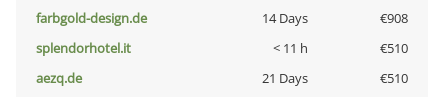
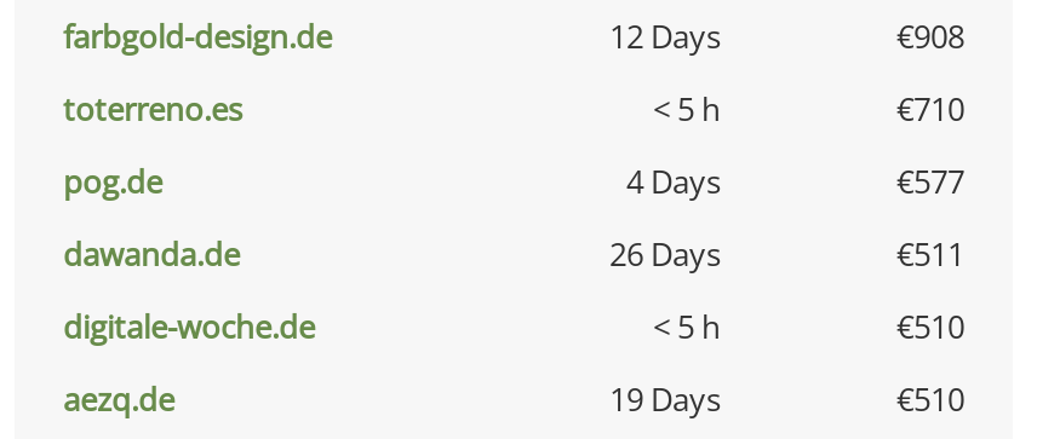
[261,9,307,27] 14 Days -> [609,15,721,58] 12 Days
[36,39,307,57] splendorhotel.it | < 11 h -> [63,87,964,348] toterreno.es | < 5 h | €710 | pog.de | 4 Days | €577 | dawanda.de | 26 Days | €511 | digitale-woche.de | < 5 h
[261,69,307,87] 21 Days -> [609,377,721,421] 19 Days

